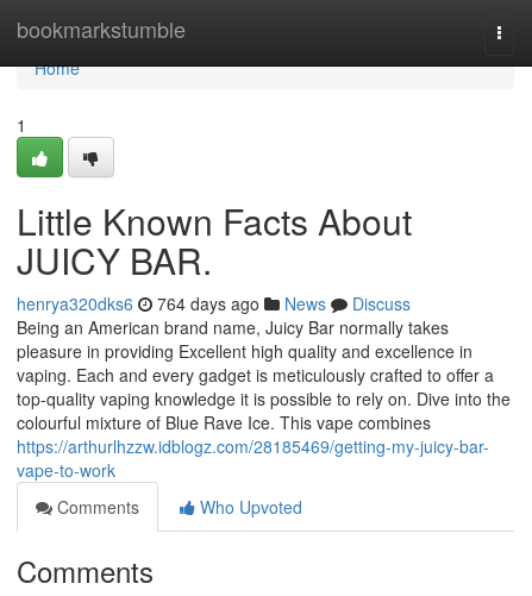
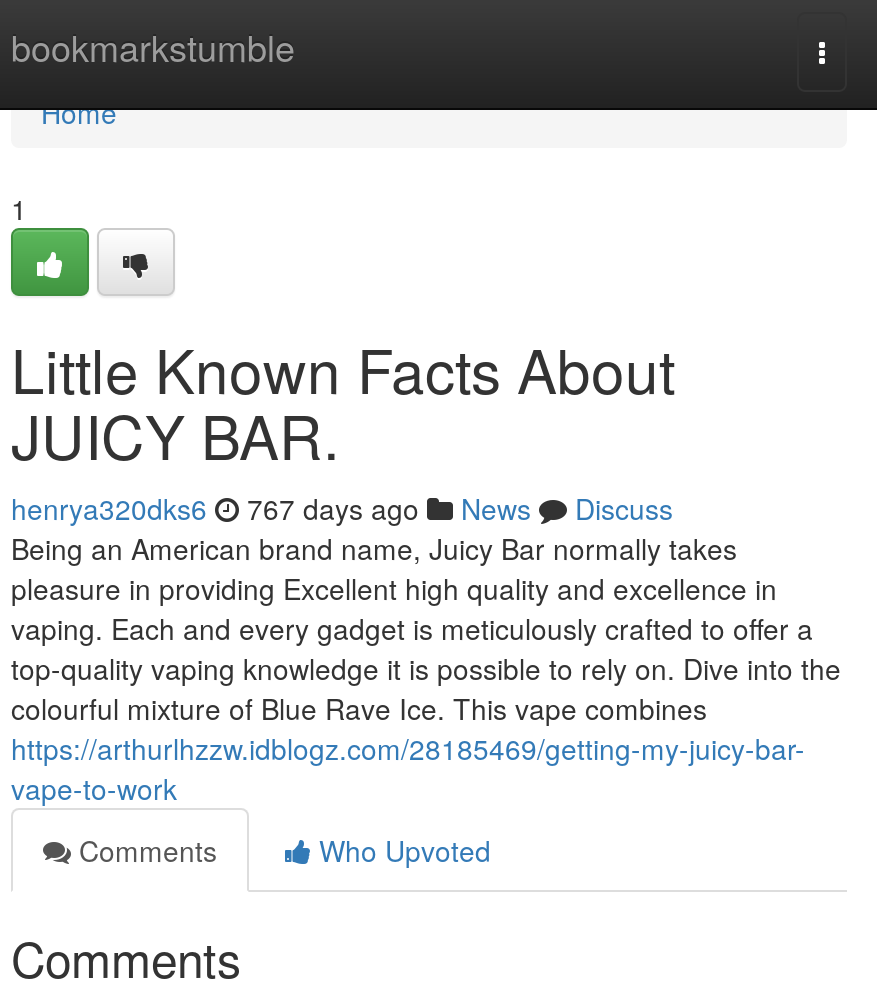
[17,291,411,315] henrya320dks6 764 days ago News Discuss -> [11,488,673,528] henrya320dks6 767 days ago News Discuss

